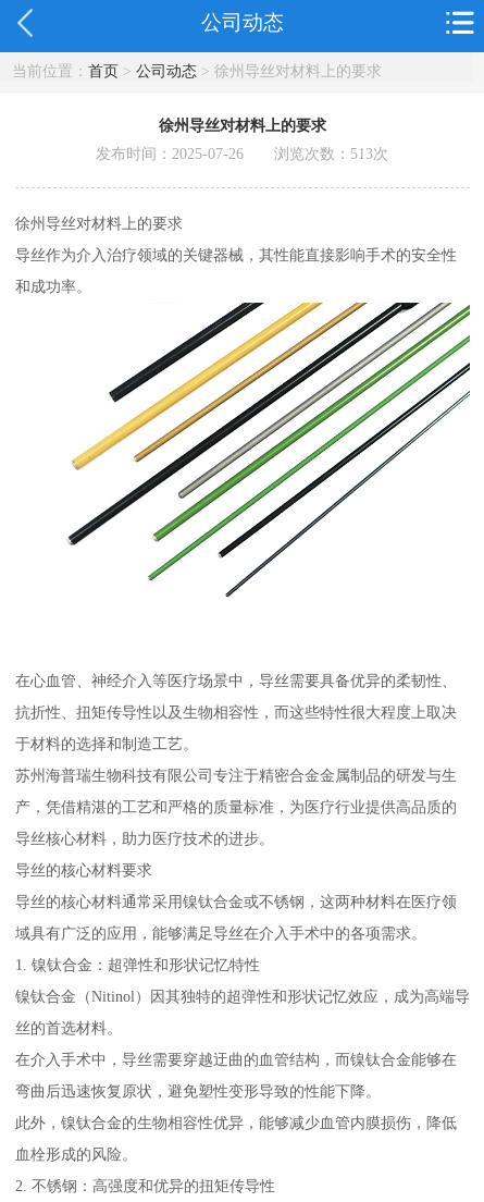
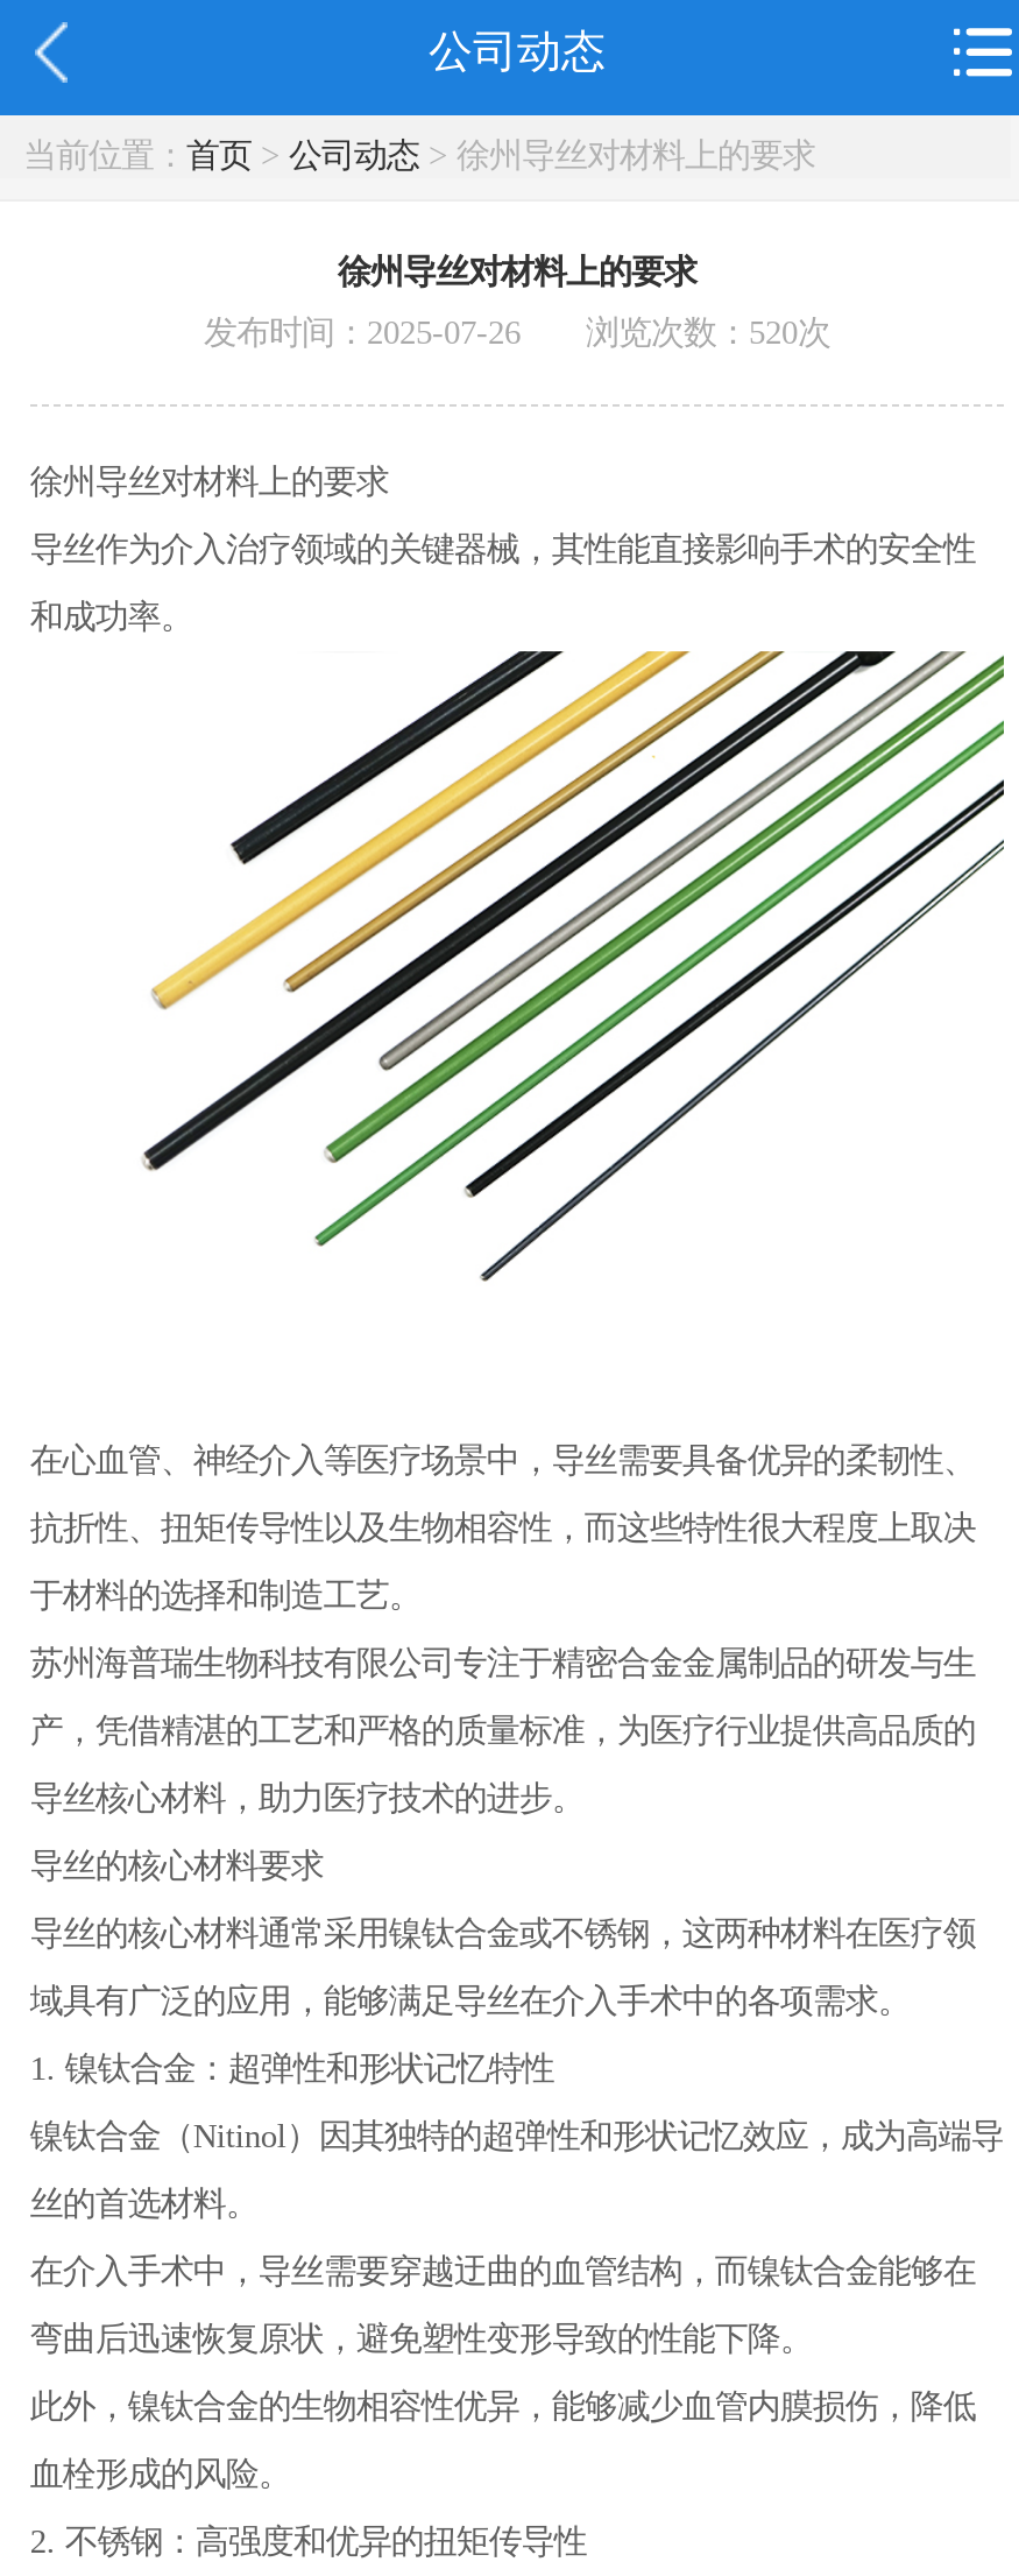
[96,145,389,163] 发布时间：2025-07-26 浏览次数：513次 -> [204,315,830,352] 发布时间：2025-07-26 浏览次数：520次

